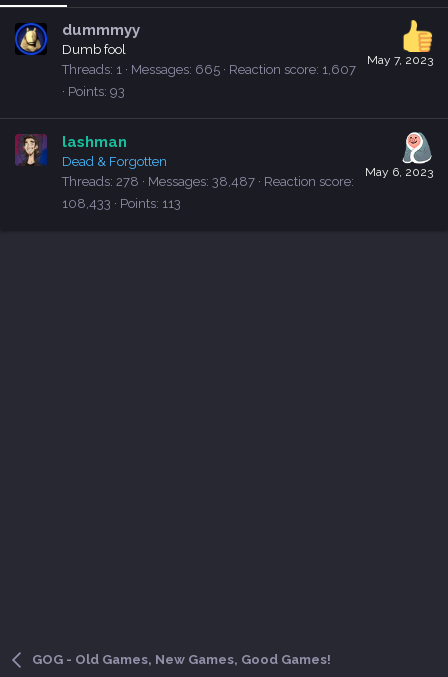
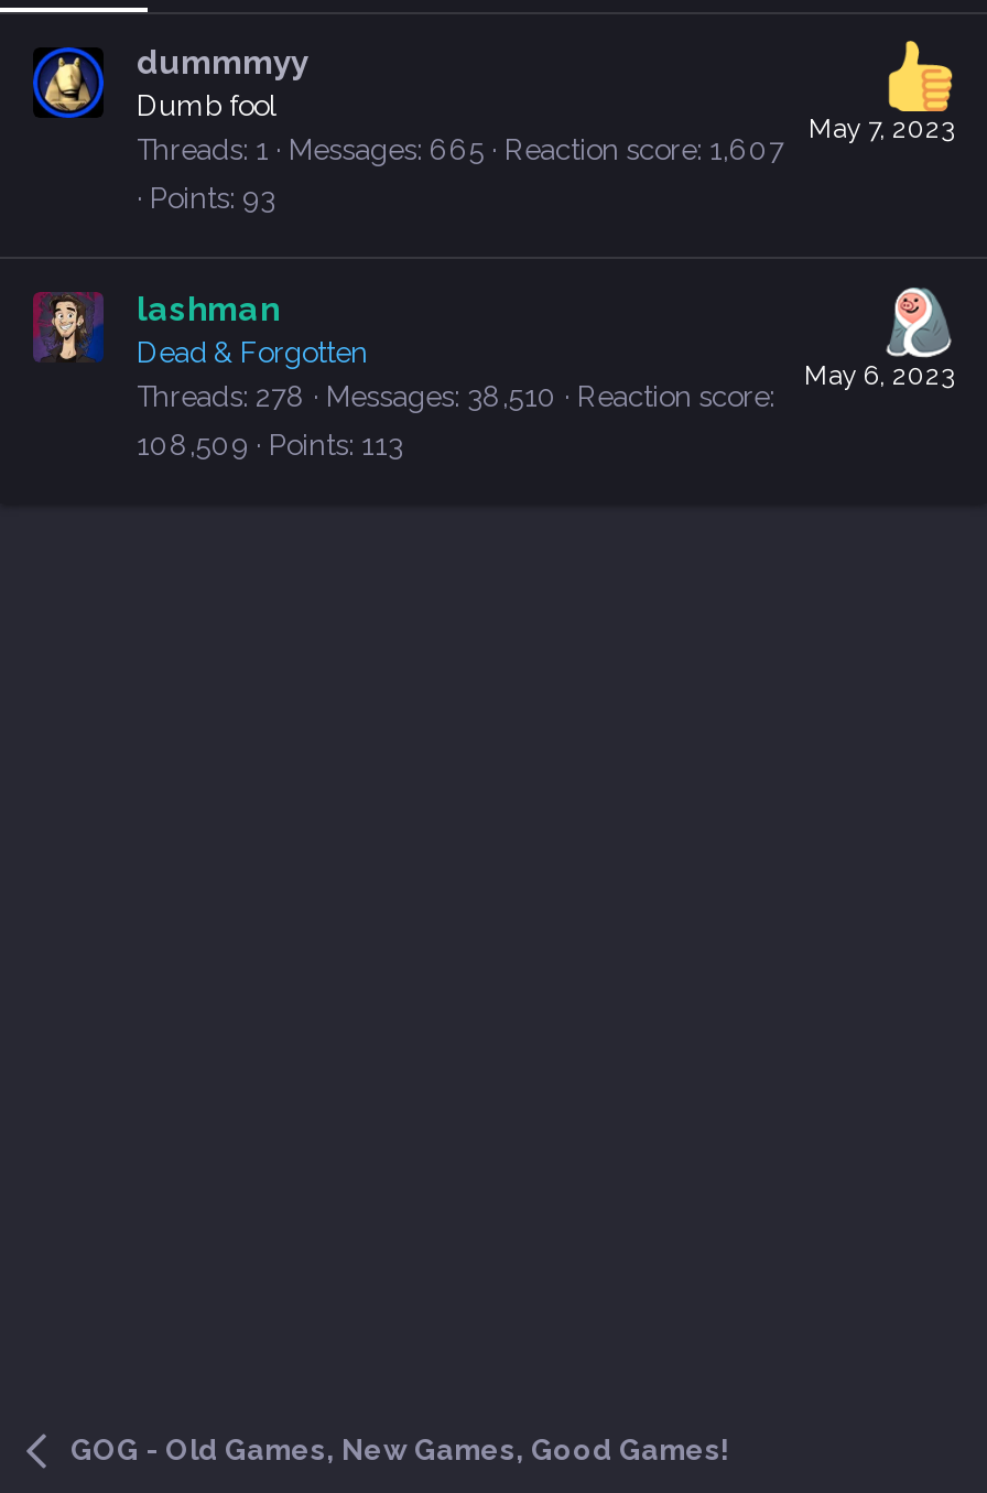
[62,174,351,189] Threads 278 Messages 38,487 Reaction score -> [137,380,769,413] Threads 278 Messages 38,510 Reaction score
[62,196,181,211] 108,433 Points 113 -> [137,429,403,462] 108,509 Points 113

